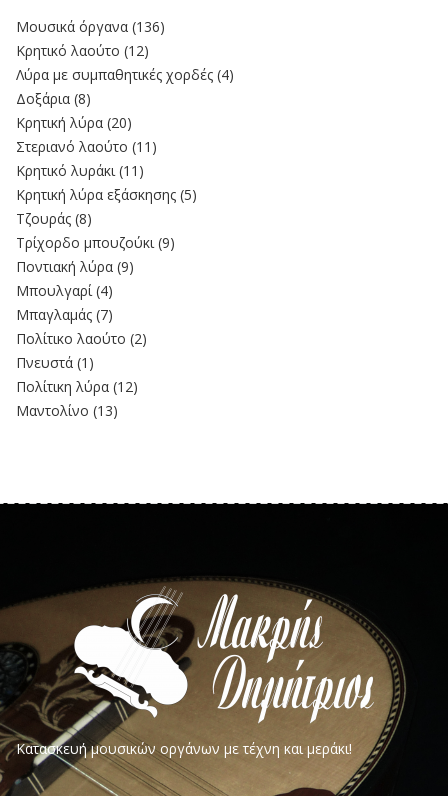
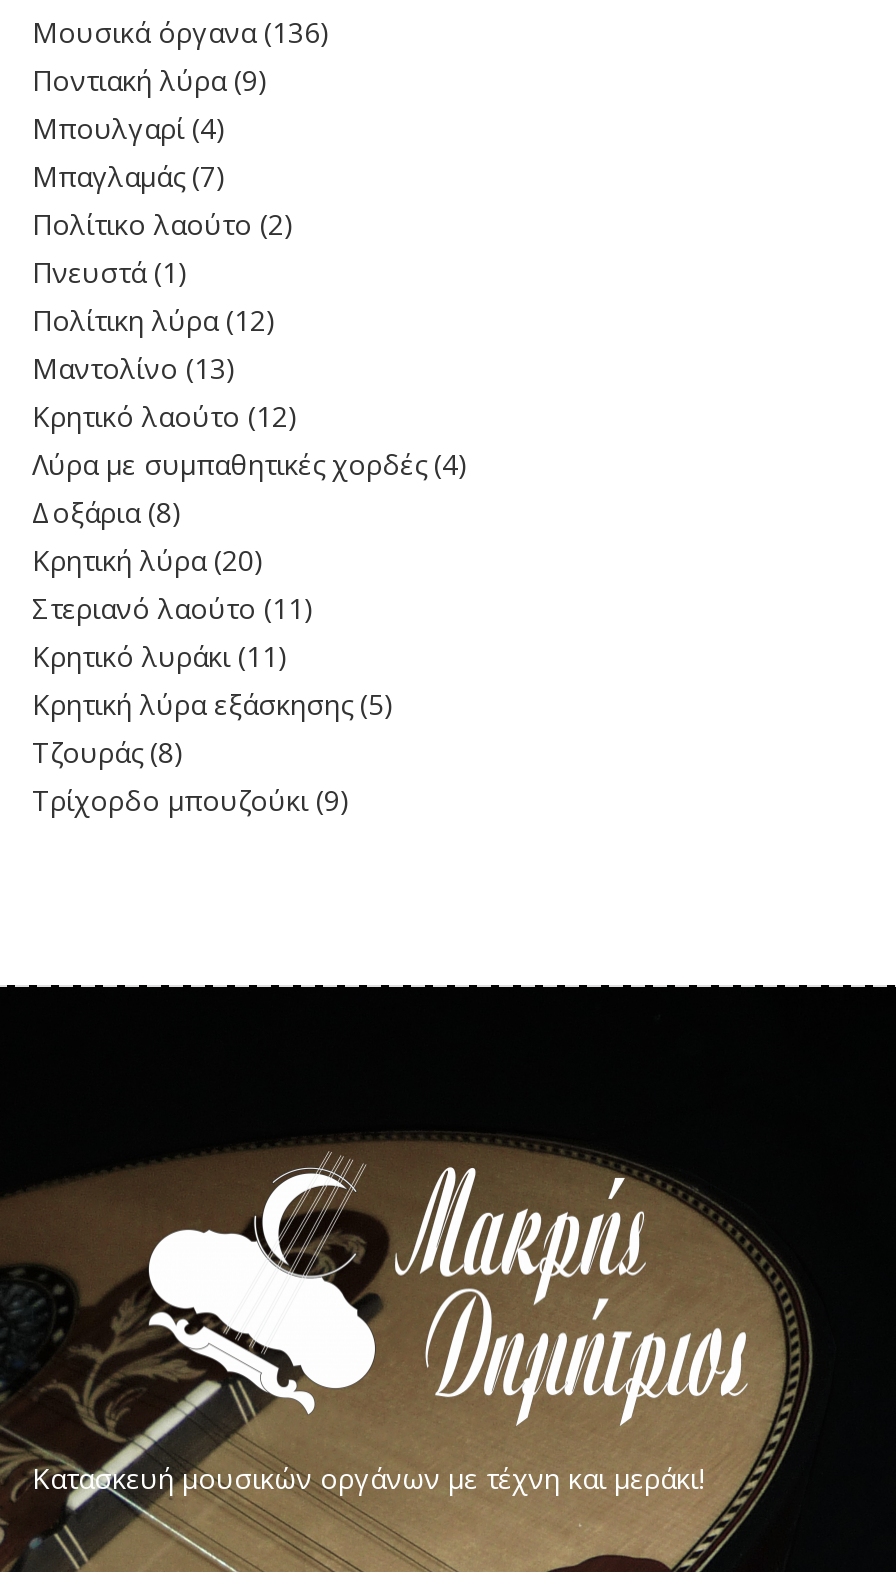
moved [16,41,234,252] -> [32,396,468,818]: Κρητικό λαούτο (12) | Λύρα με συμπαθητικές χορδές (4) | Δοξάρια (8) | ... | Τζουράς (8) | Τρίχορδο μπουζούκι (9)
moved [16,257,147,420] -> [32,60,294,386]: Ποντιακή λύρα (9) | Μπουλγαρί (4) | Μπαγλαμάς (7) | Πολίτικο λαούτο (2) | Πνευστά (1) | Πολίτικη λύρα (12) | Μαντολίνο (13)

